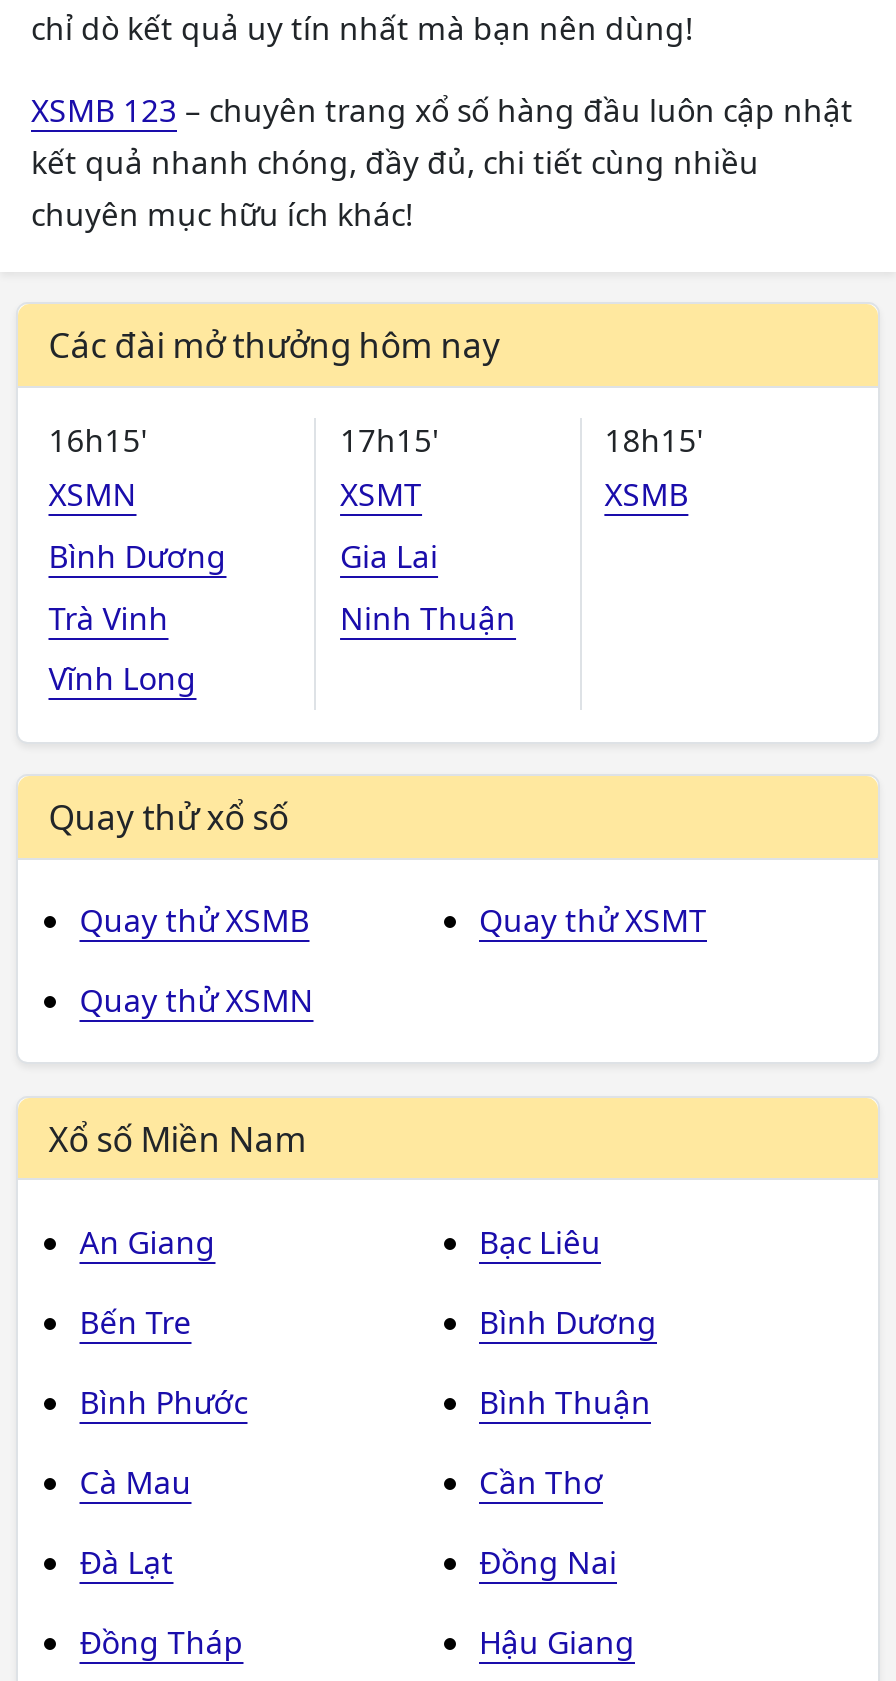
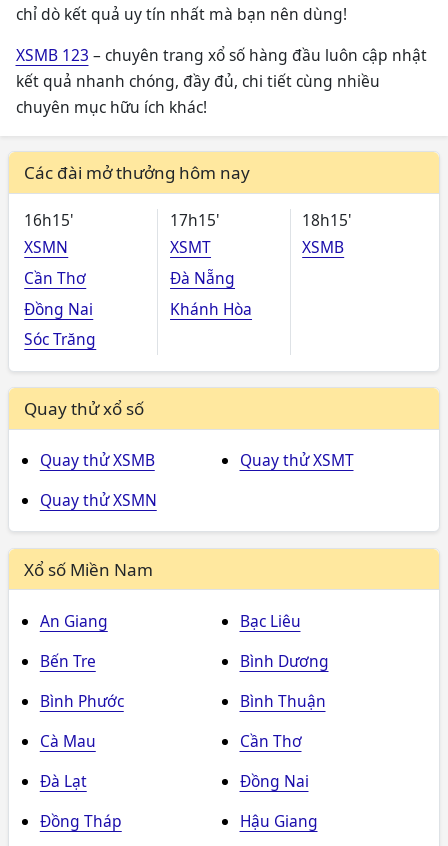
[48,534,226,701] Bình Dương | Trà Vinh | Vĩnh Long -> [24,267,96,350] Cần Thơ | Đồng Nai | Sóc Trăng
[340,534,516,639] Gia Lai | Ninh Thuận -> [170,267,252,319] Đà Nẵng | Khánh Hòa

